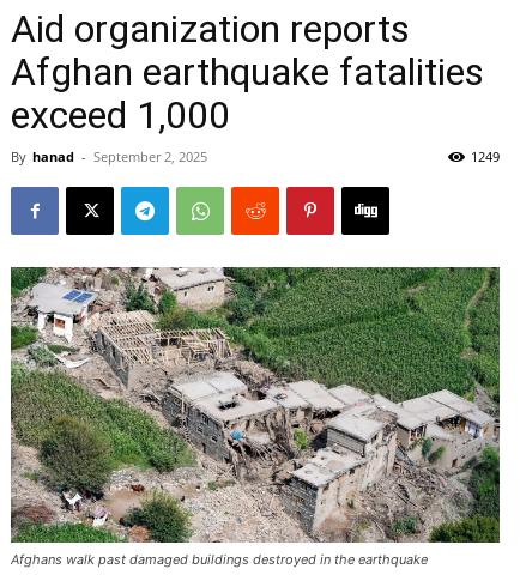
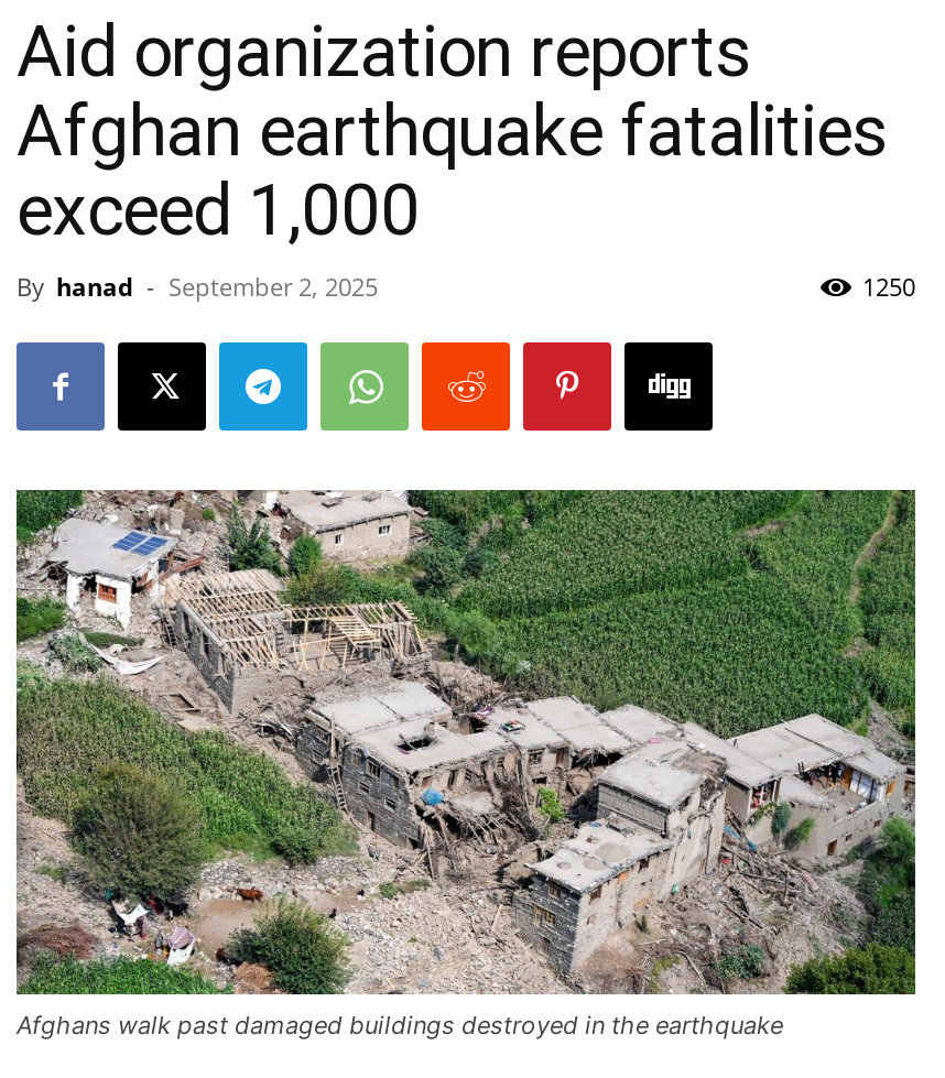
[471,147,500,165] 1249 -> [862,270,915,303] 1250

